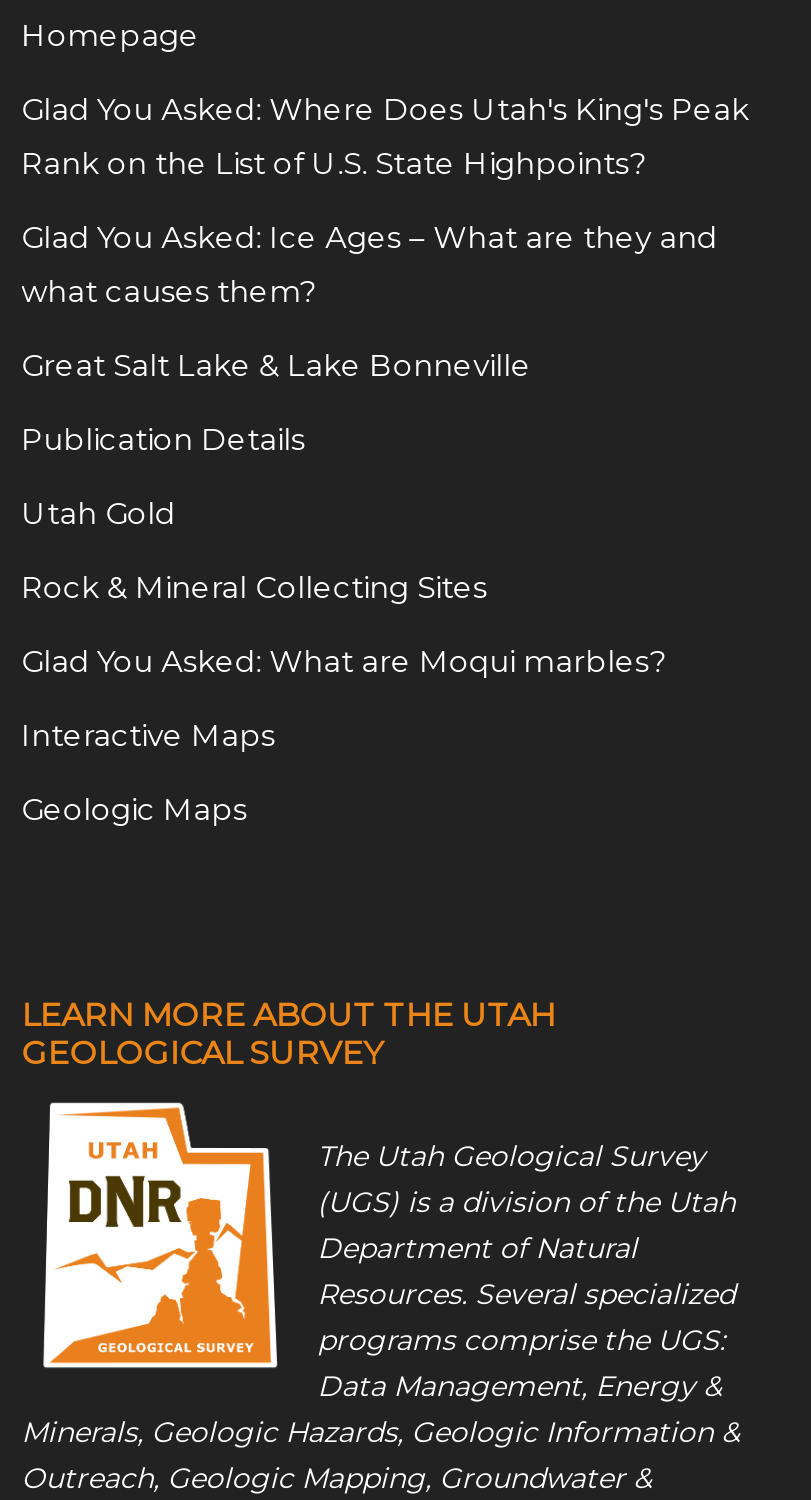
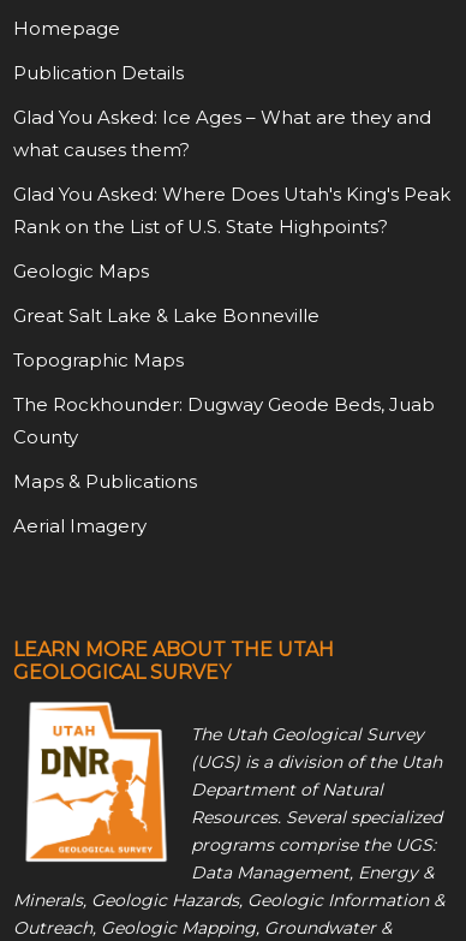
moved [21,90,749,182] -> [13,183,450,238]: Glad You Asked: Where Does Utah's King's Peak | Rank on the List of U.S. State Highpoints?
moved [21,218,717,310] -> [13,106,431,161]: Glad You Asked: Ice Ages – What are they and | what causes them?
moved [21,346,531,384] -> [13,304,319,327]: Great Salt Lake & Lake Bonneville
moved [21,420,305,458] -> [13,61,183,84]: Publication Details
[21,494,665,754] Utah Gold | Rock & Mineral Collecting Sites | Glad You Asked: What are Moqui marbles? | Interactive Maps -> none
moved [21,790,247,828] -> [13,259,148,282]: Geologic Maps
none -> [13,348,434,537] Topographic Maps | The Rockhounder: Dugway Geode Beds, Juab | County | Maps & Publications | Aerial Imagery

